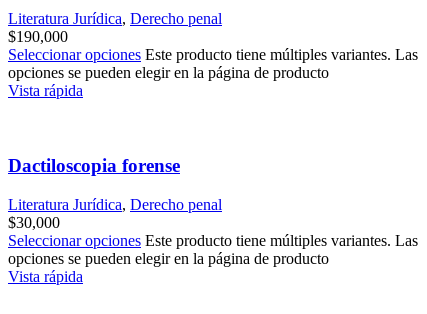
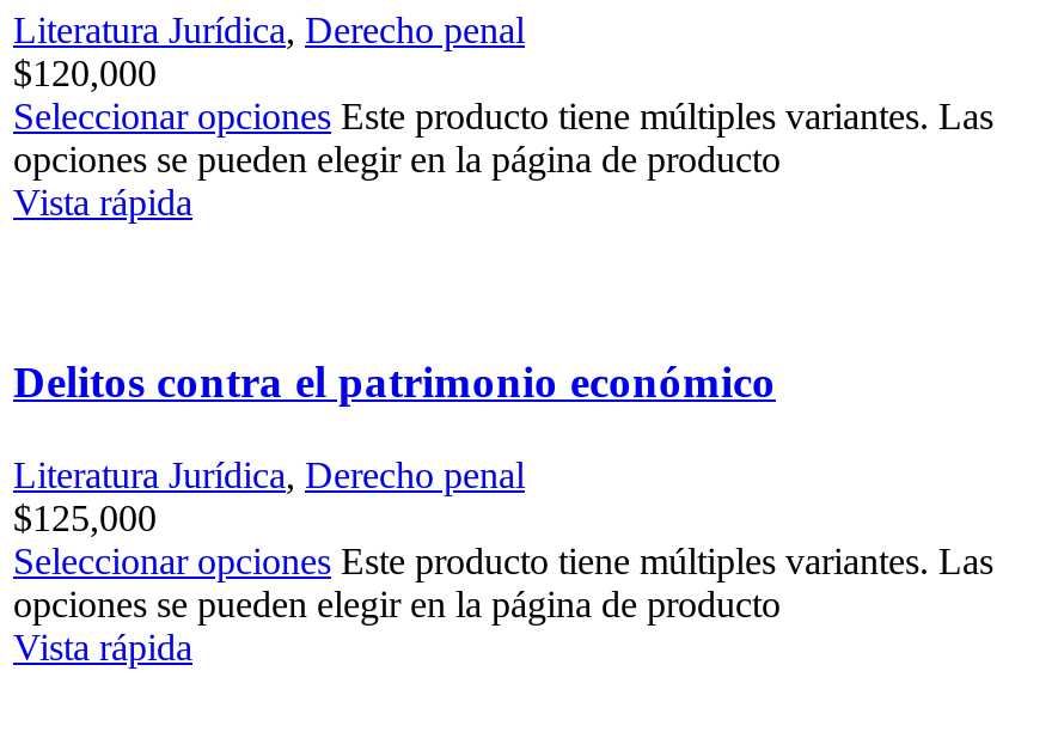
[8,28,68,45] $190,000 -> [13,54,157,94] $120,000
[8,155,180,176] Dactiloscopia forense -> [13,357,776,407] Delitos contra el patrimonio económico
[8,214,60,231] $30,000 -> [13,497,157,538] $125,000

